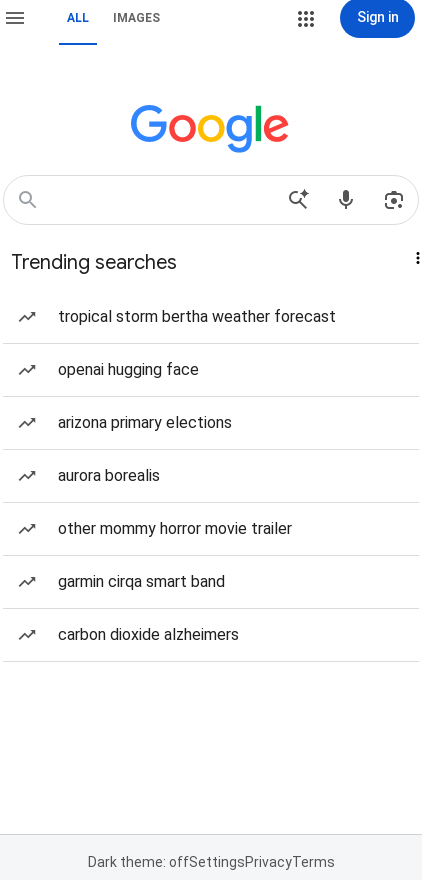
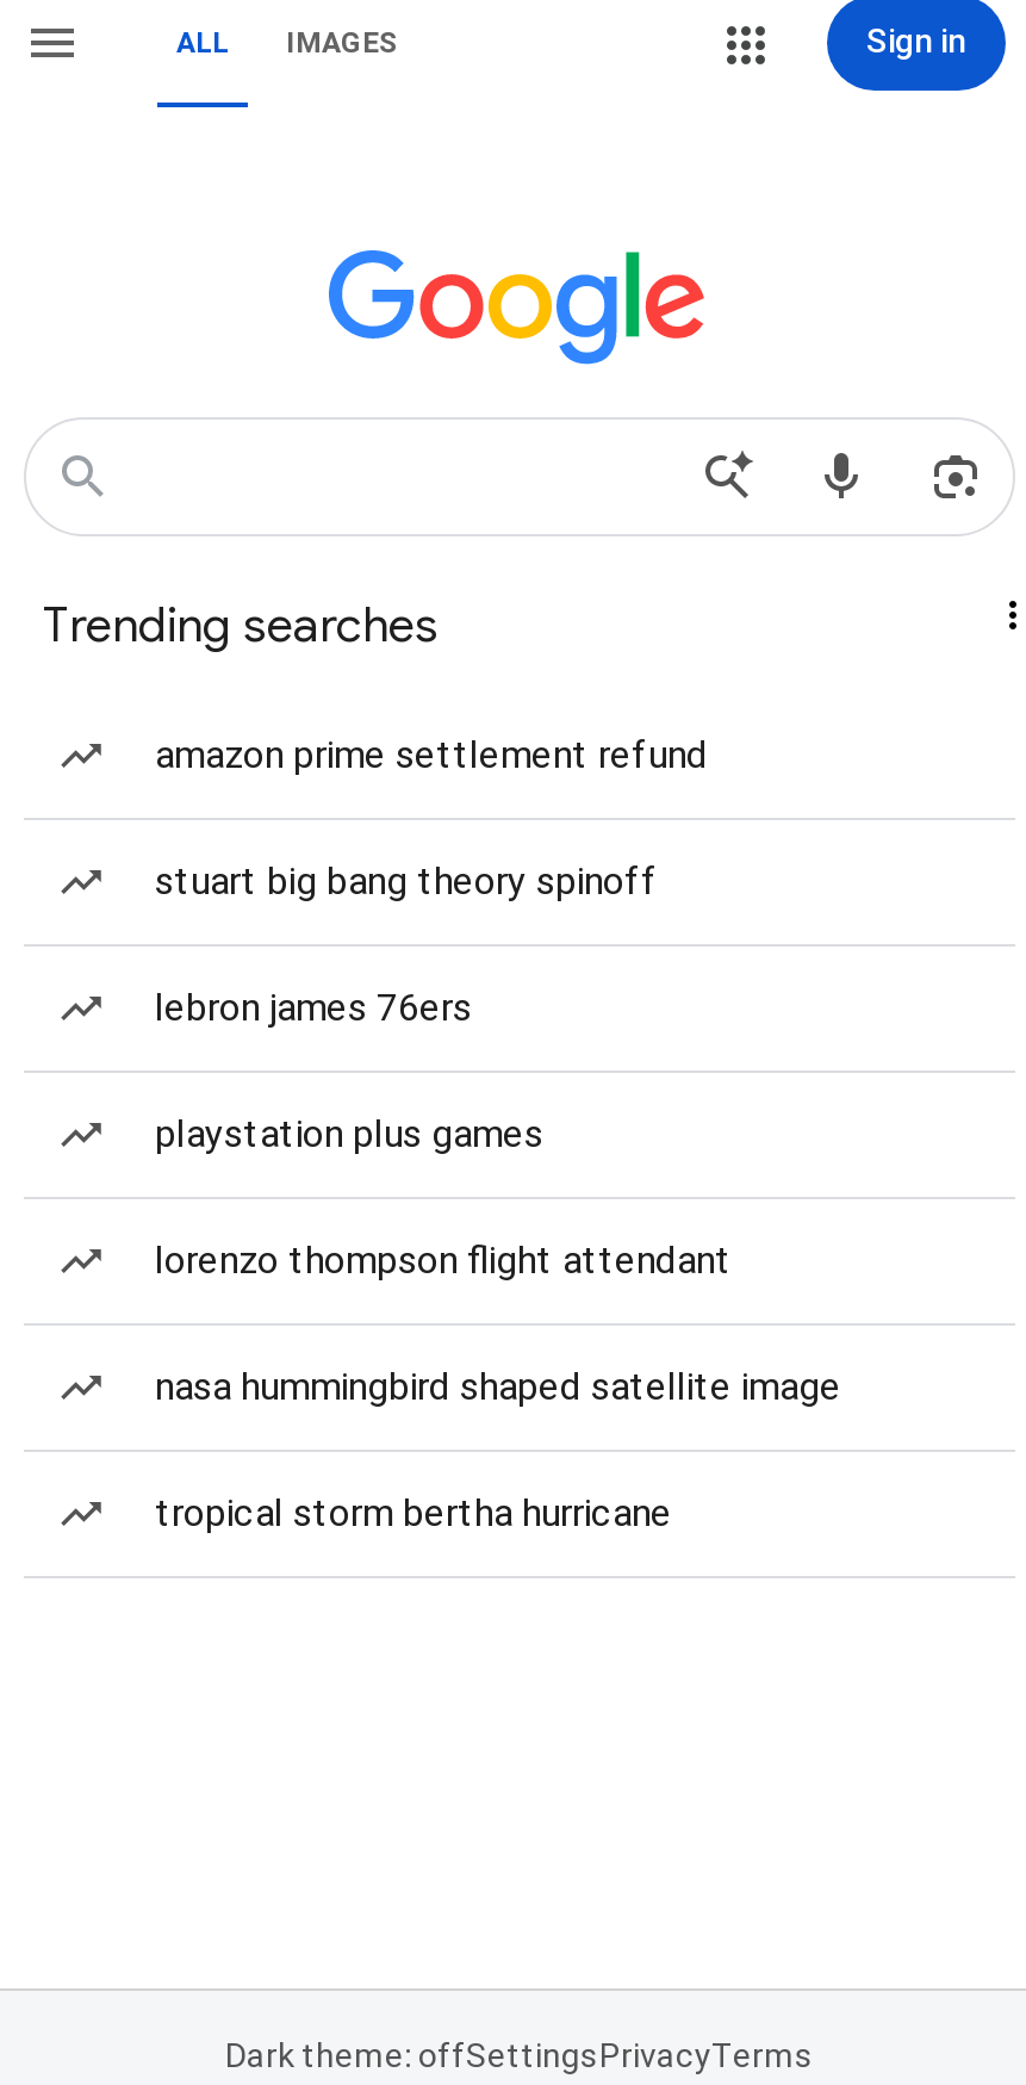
[58,307,336,326] tropical storm bertha weather forecast -> [155,732,708,777] amazon prime settlement refund
[58,360,199,379] openai hugging face -> [155,858,658,904] stuart big bang theory spinoff
[58,413,232,432] arizona primary elections -> [155,985,472,1030] lebron james 76ers
[58,466,160,485] aurora borealis -> [155,1111,543,1156] playstation plus games
[58,519,292,538] other mommy horror movie trailer -> [155,1237,732,1283] lorenzo thompson flight attendant
[58,572,225,591] garmin cirqa smart band -> [155,1364,841,1409] nasa hummingbird shaped satellite image
[58,625,239,644] carbon dioxide alzheimers -> [155,1490,672,1535] tropical storm bertha hurricane

